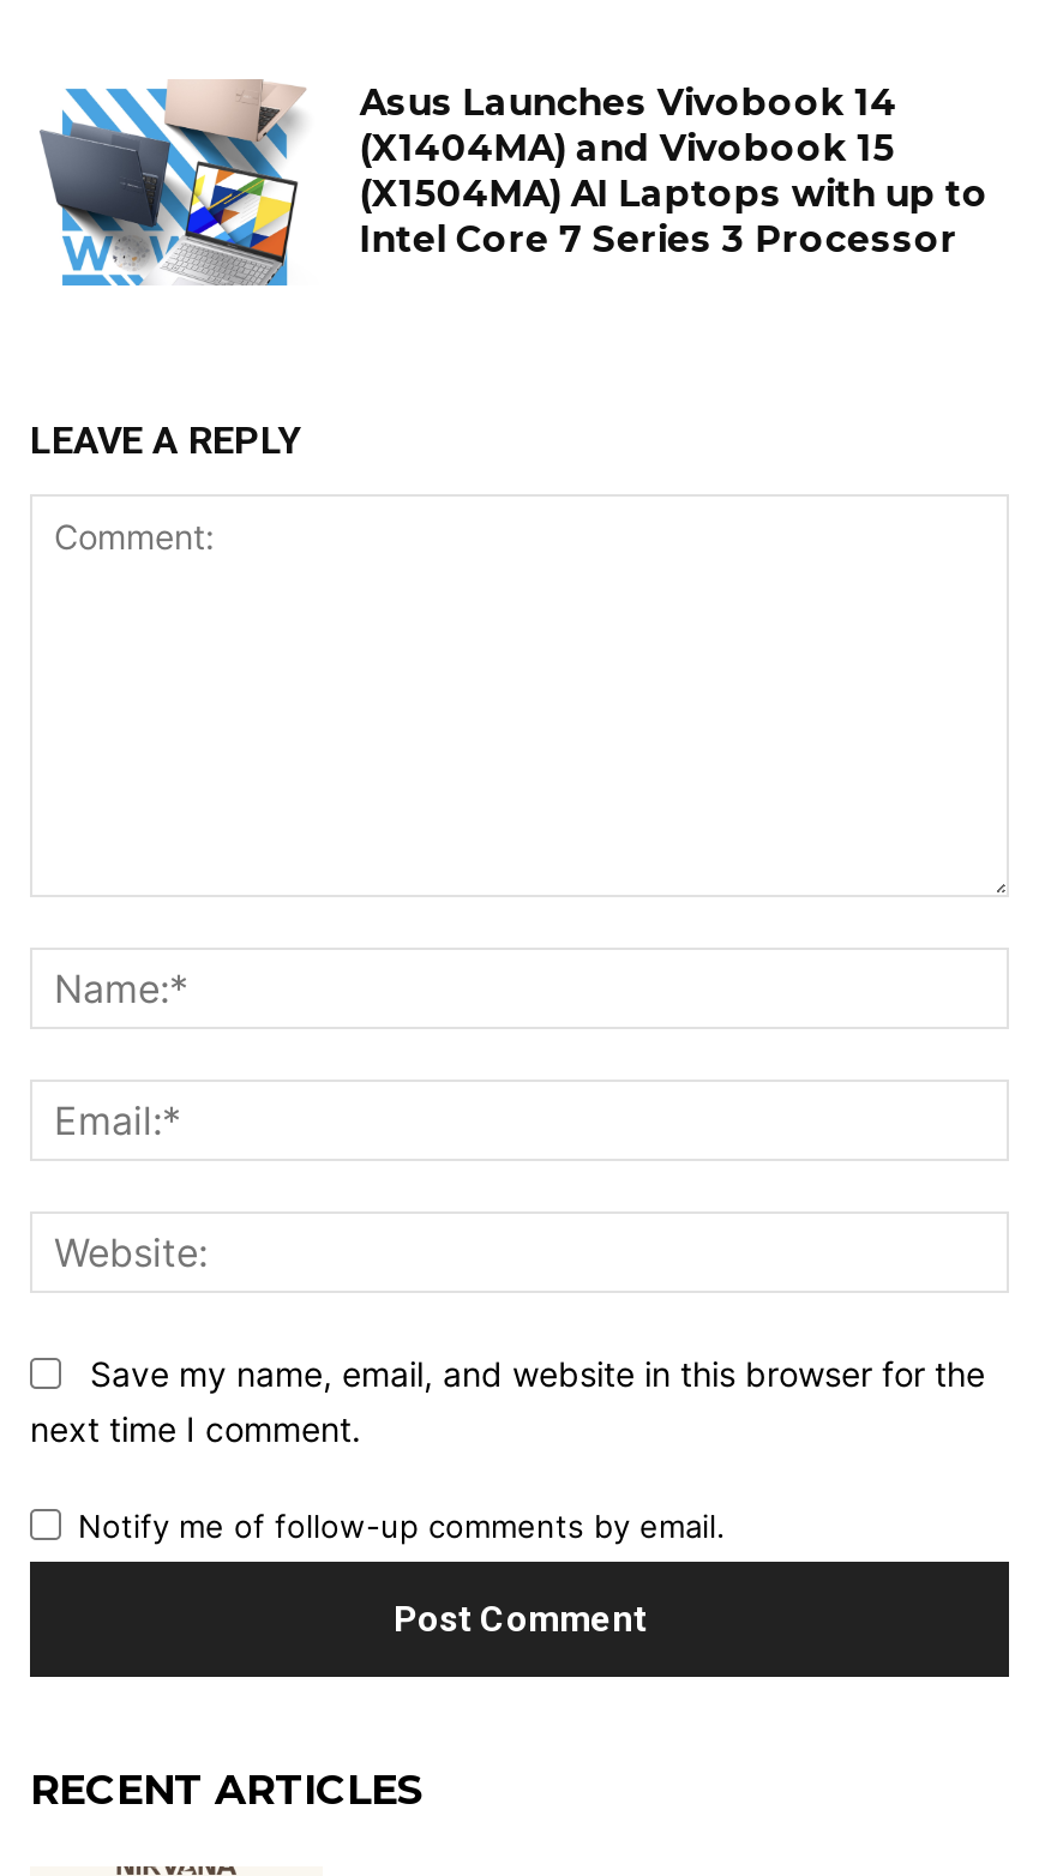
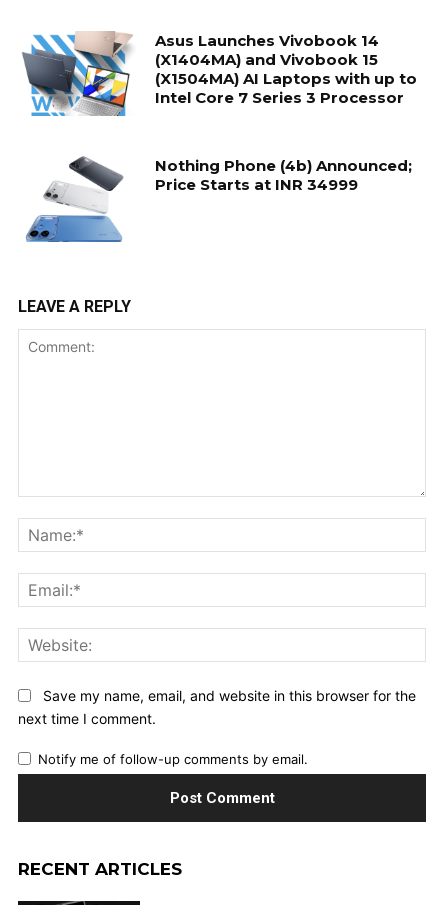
none -> [25,156,412,243] [image] | Nothing Phone (4b) Announced; | Price Starts at INR 34999

